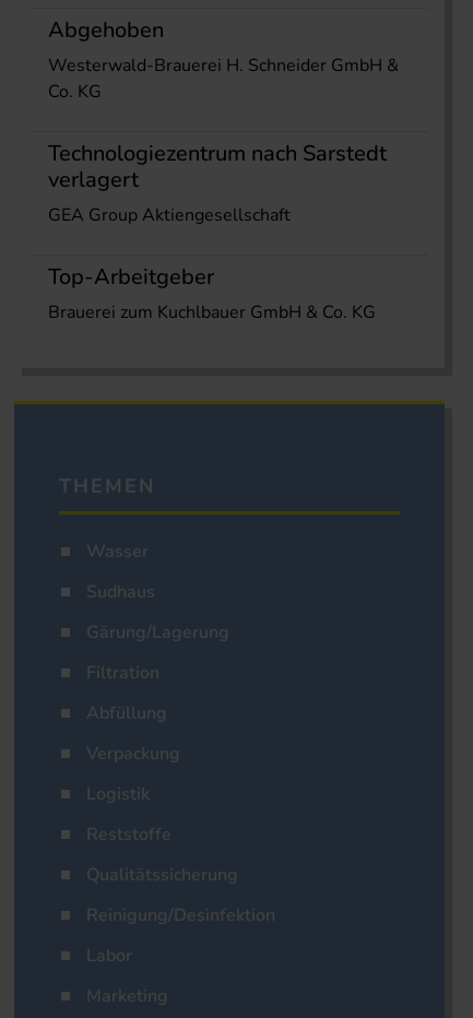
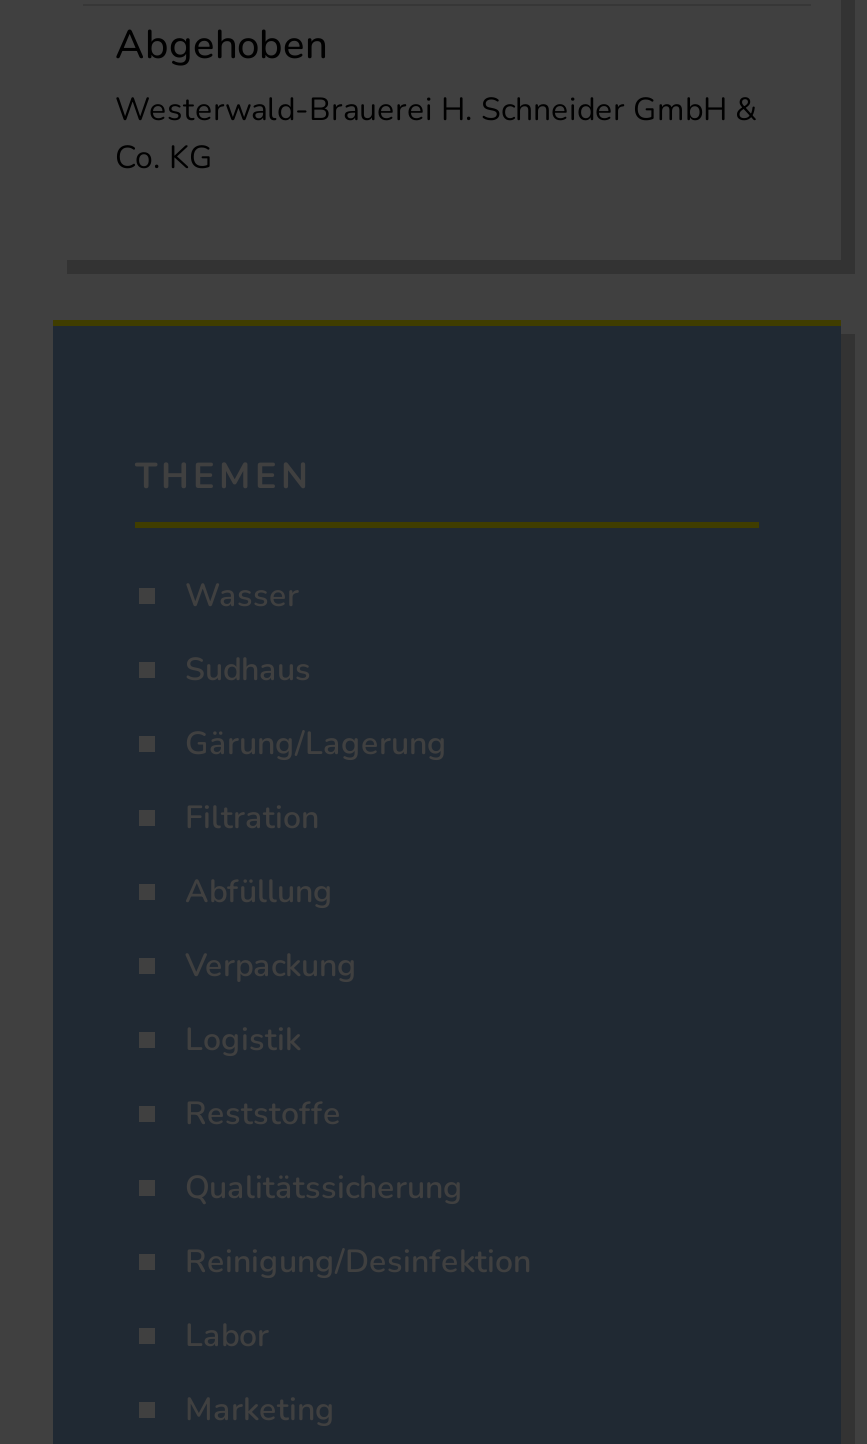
[48,139,387,324] Technologiezentrum nach Sarstedt | verlagert | GEA Group Aktiengesellschaft | Top-Arbeitgeber | Brauerei zum Kuchlbauer GmbH & Co. KG -> none

